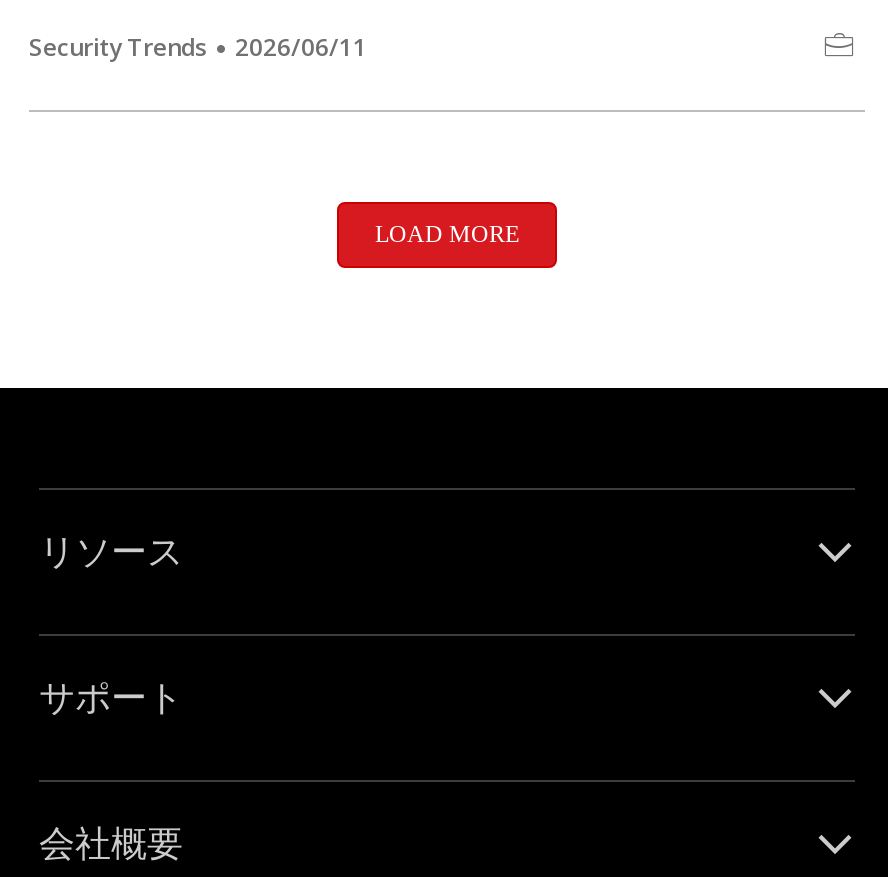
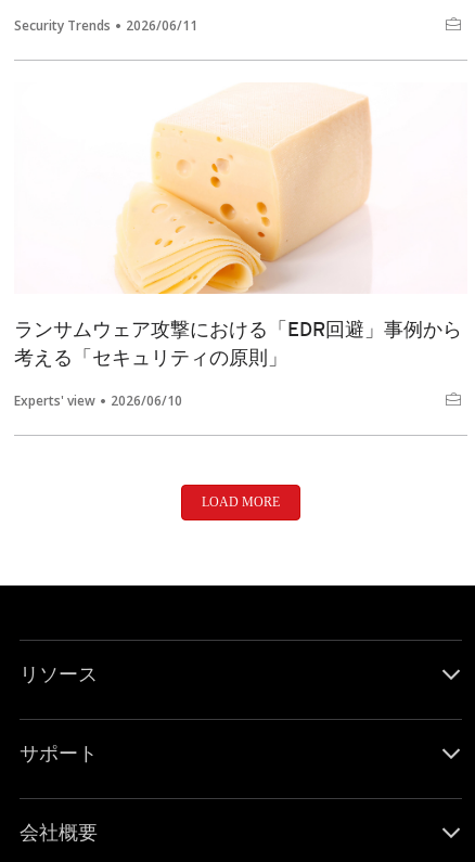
none -> [14,94,462,410] [image] | ランサムウェア攻撃における「EDR回避」事例から | 考える「セキュリティの原則」 | Experts' view | 2026/06/10

